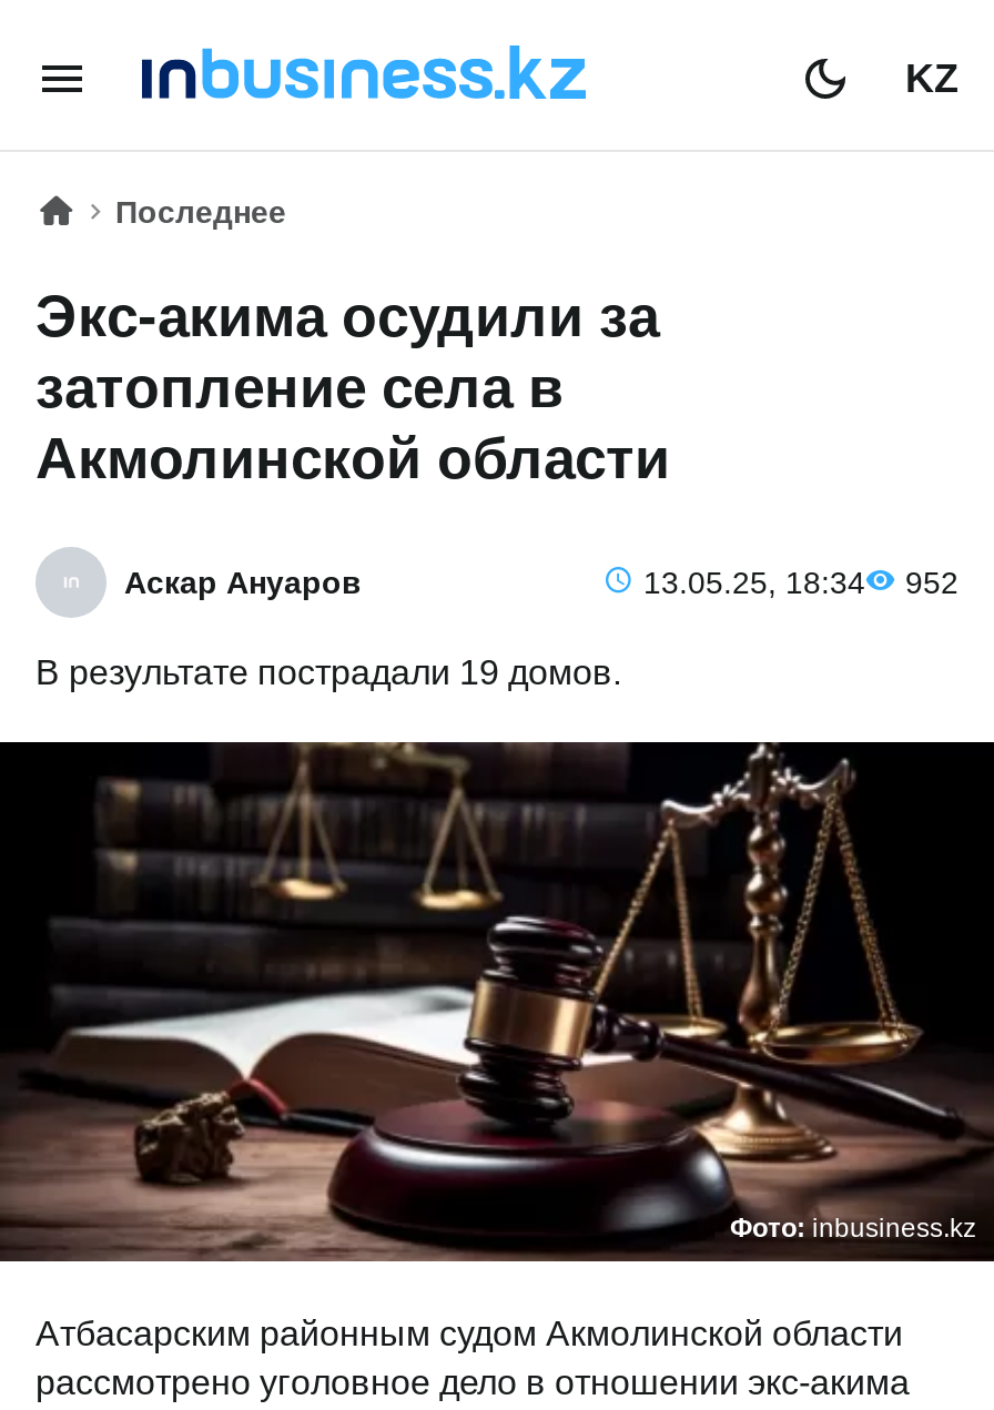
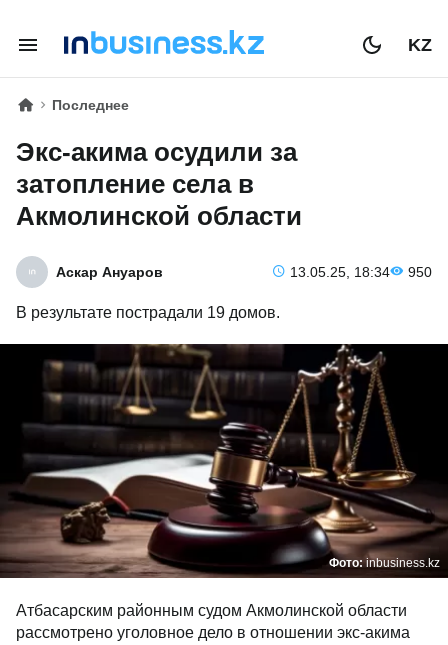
[643,565,958,600] 13.05.25, 18:34 952 -> [290,264,432,280] 13.05.25, 18:34 950

